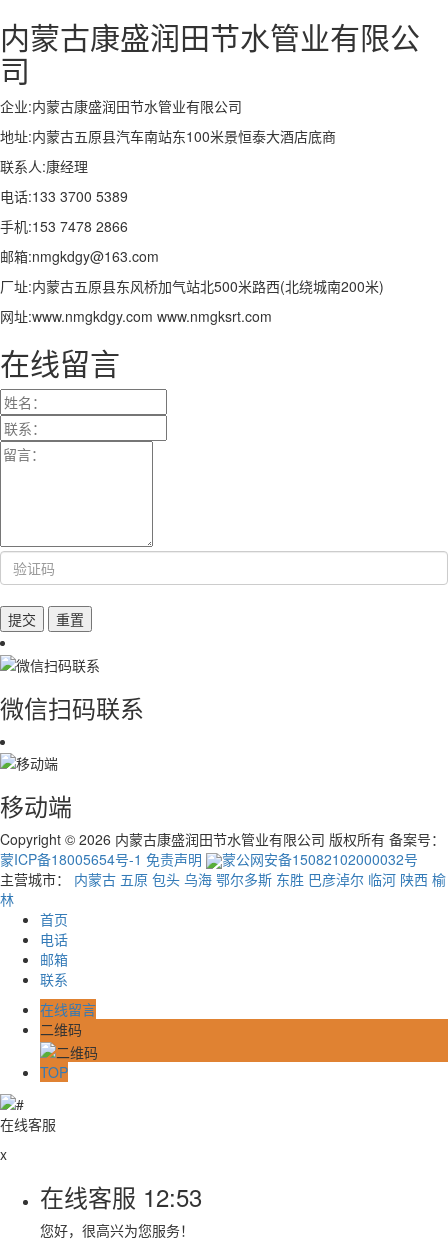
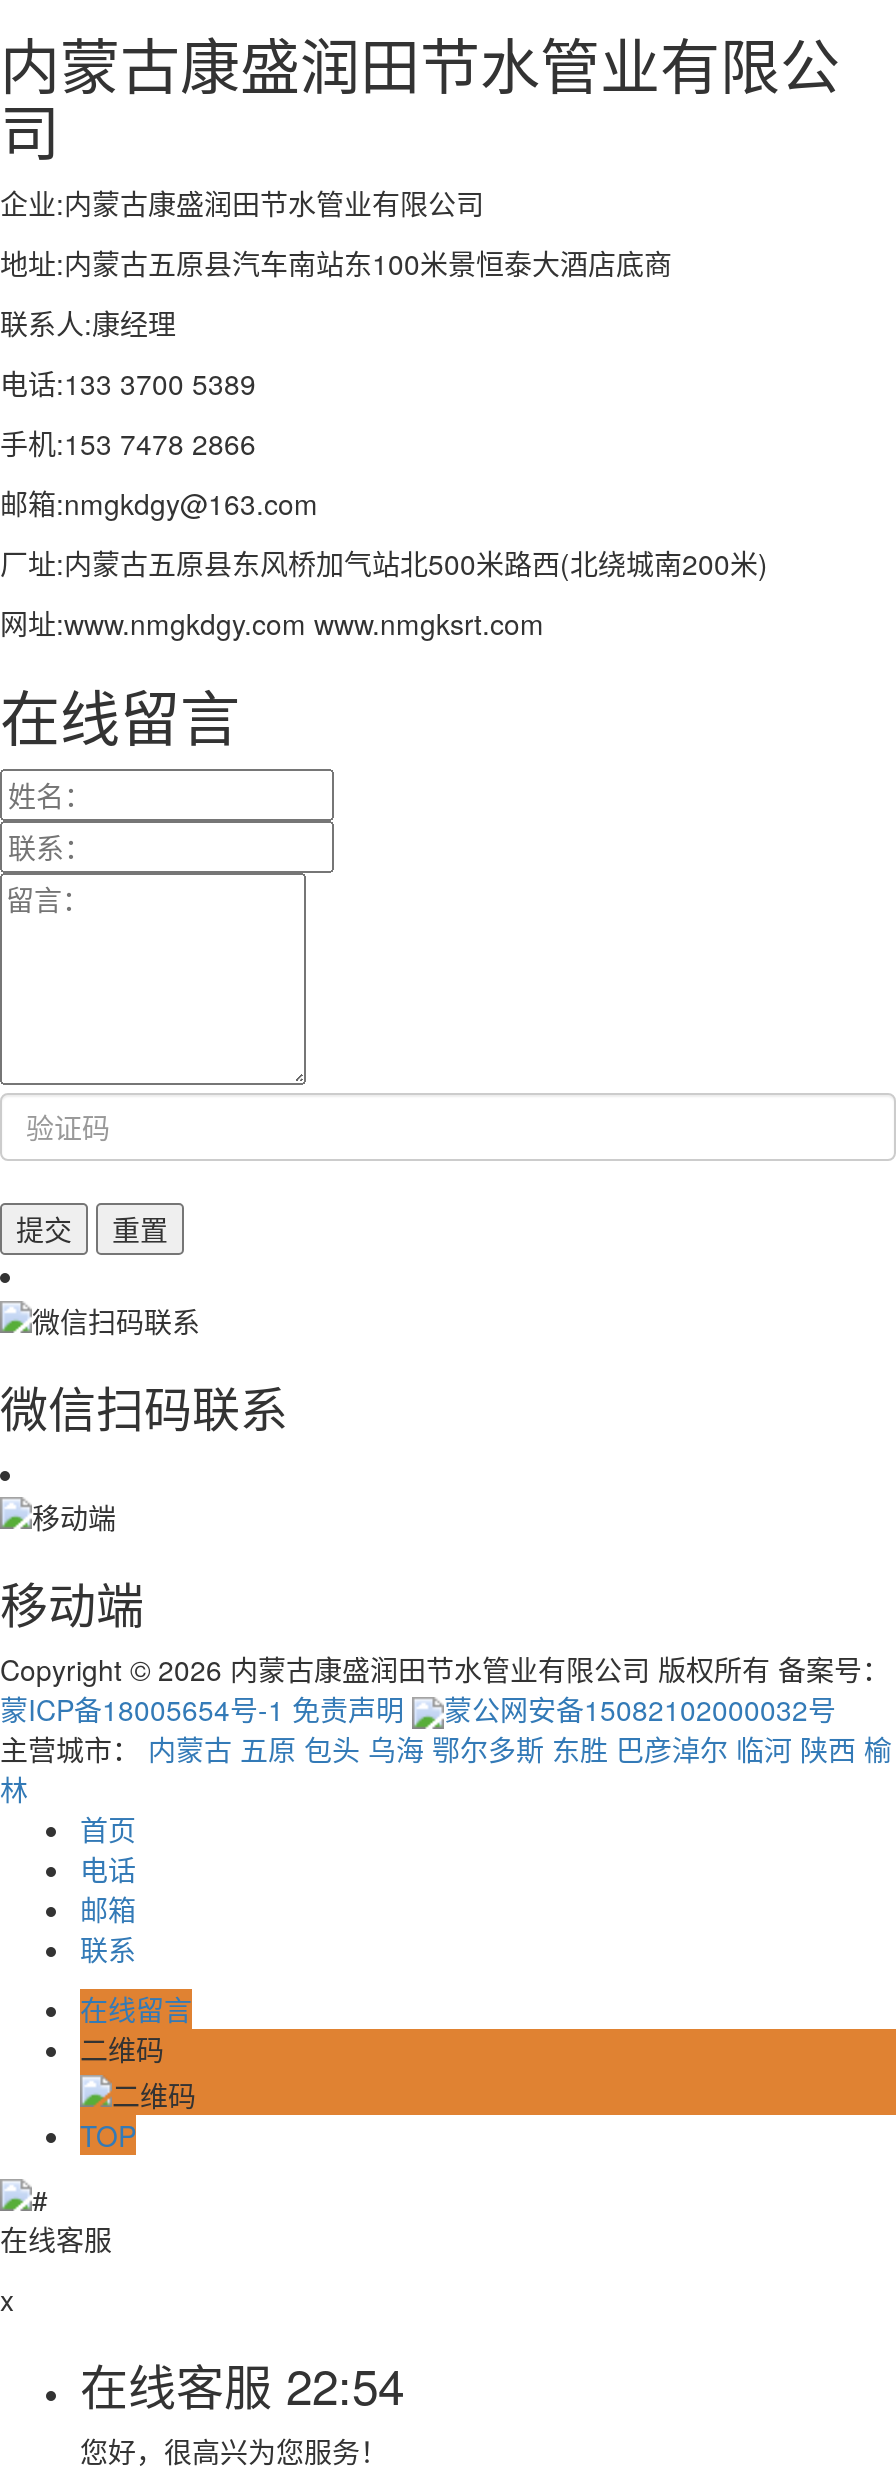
[40,1179,202,1214] 在线客服12:53 -> [80,2349,404,2419] 在线客服22:54

